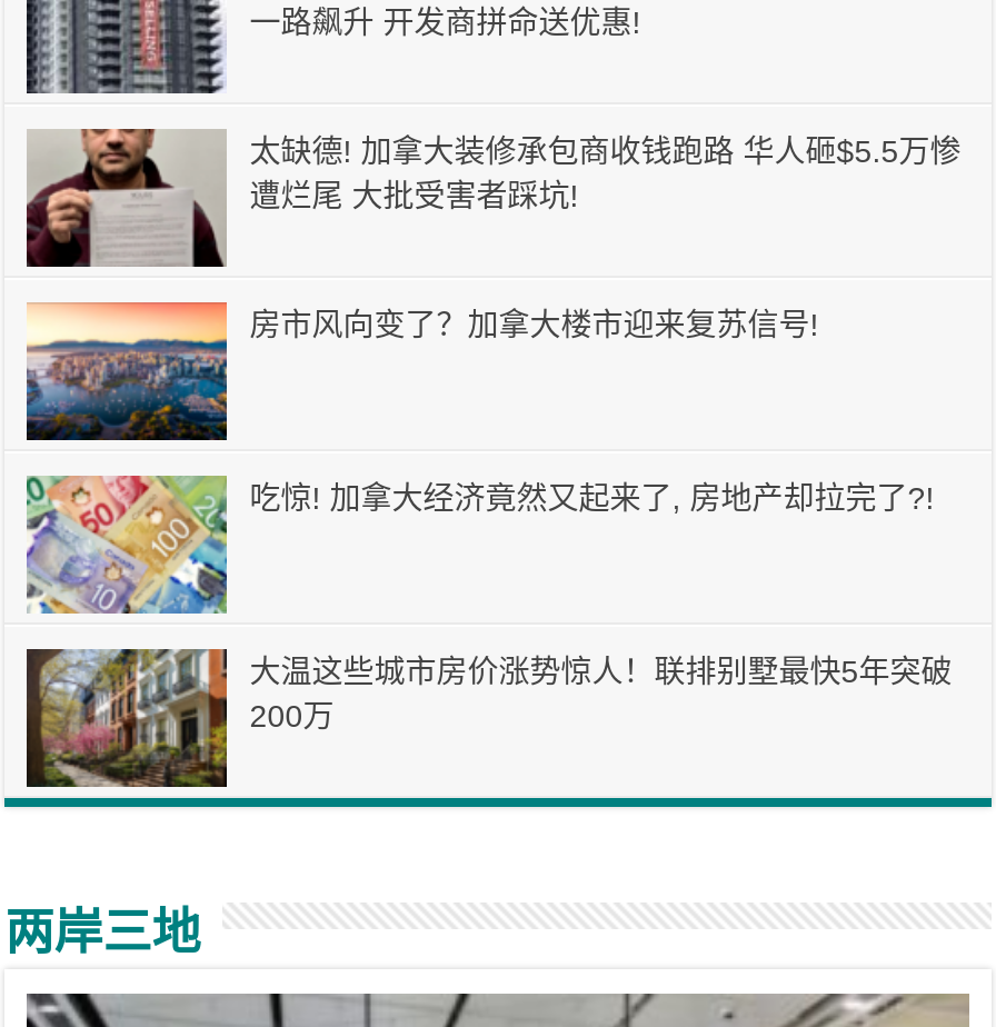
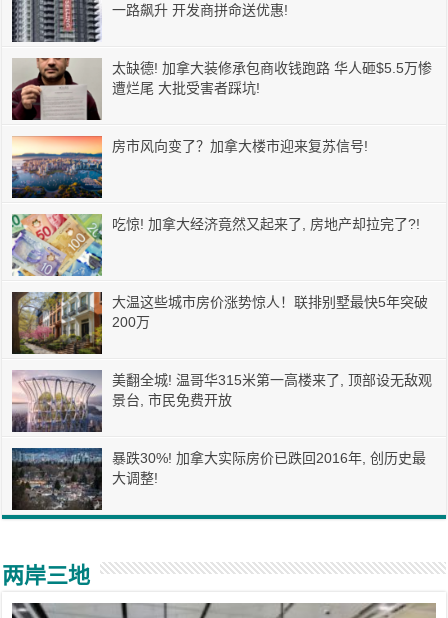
none -> [11,370,432,433] [image] | 美翻全城! 温哥华315米第一高楼来了, 顶部设无敌观 | 景台, 市民免费开放
none -> [12,448,426,510] [image] | 暴跌30%! 加拿大实际房价已跌回2016年, 创历史最 | 大调整!

